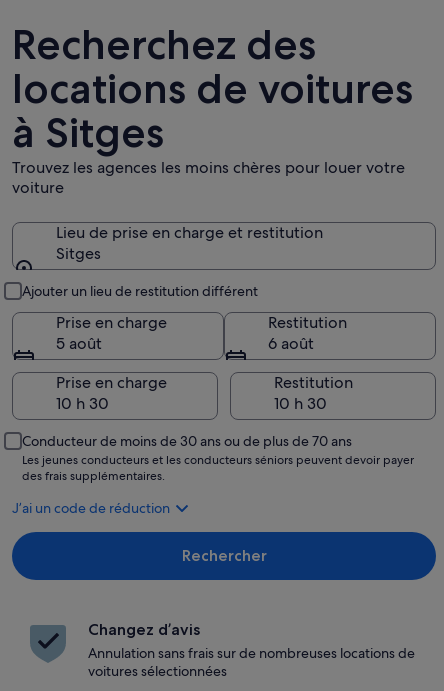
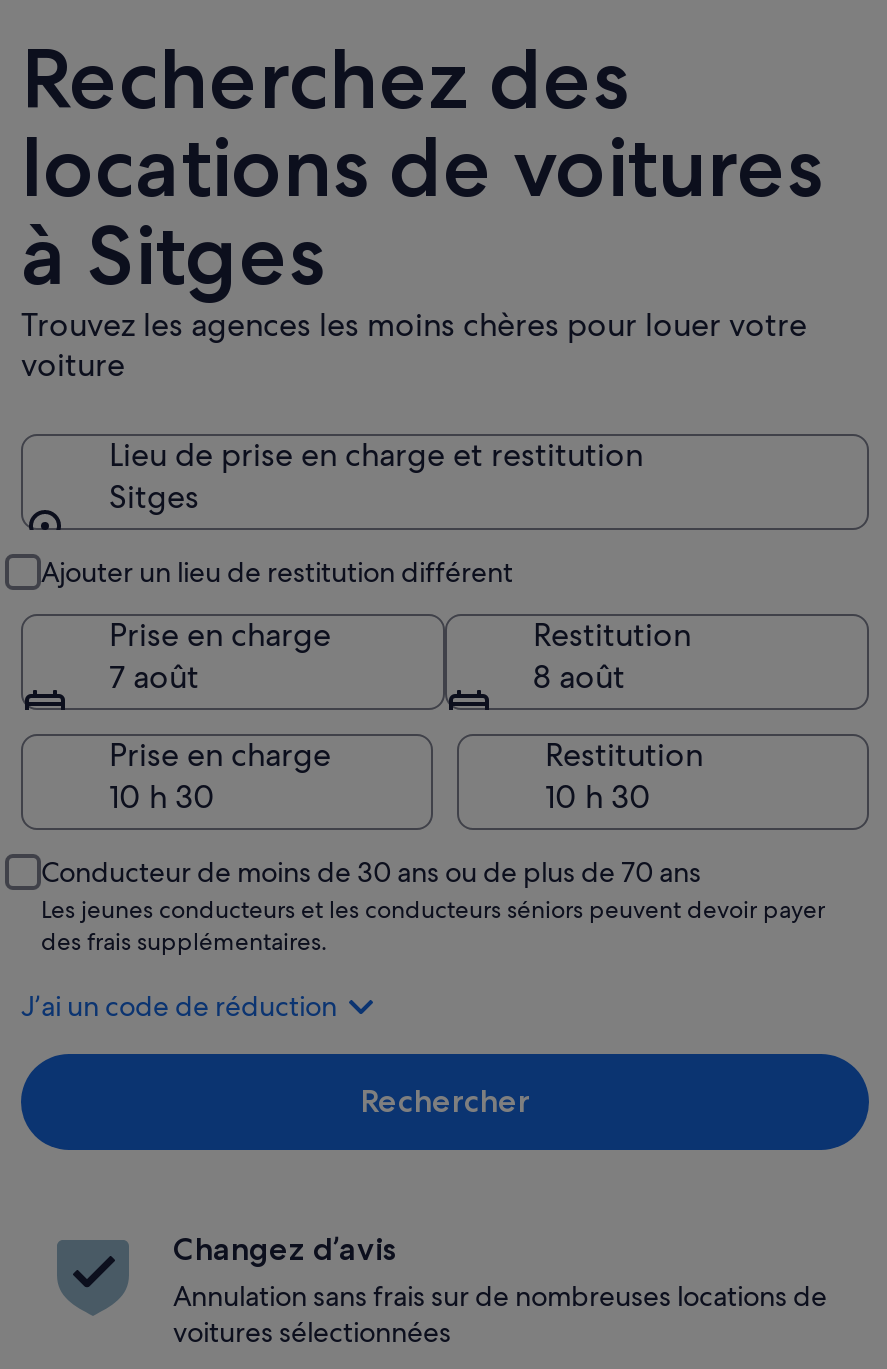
[56,333,102,354] 5 août -> [109,656,199,698] 7 août
[268,333,314,354] 6 août -> [533,656,625,698] 8 août

